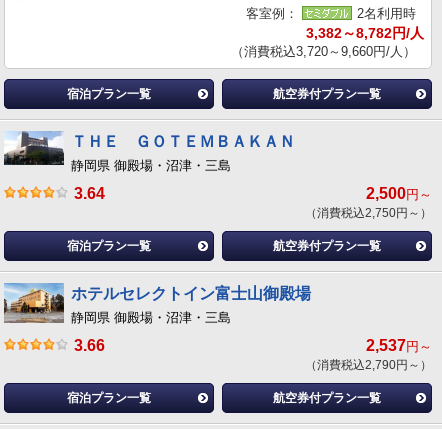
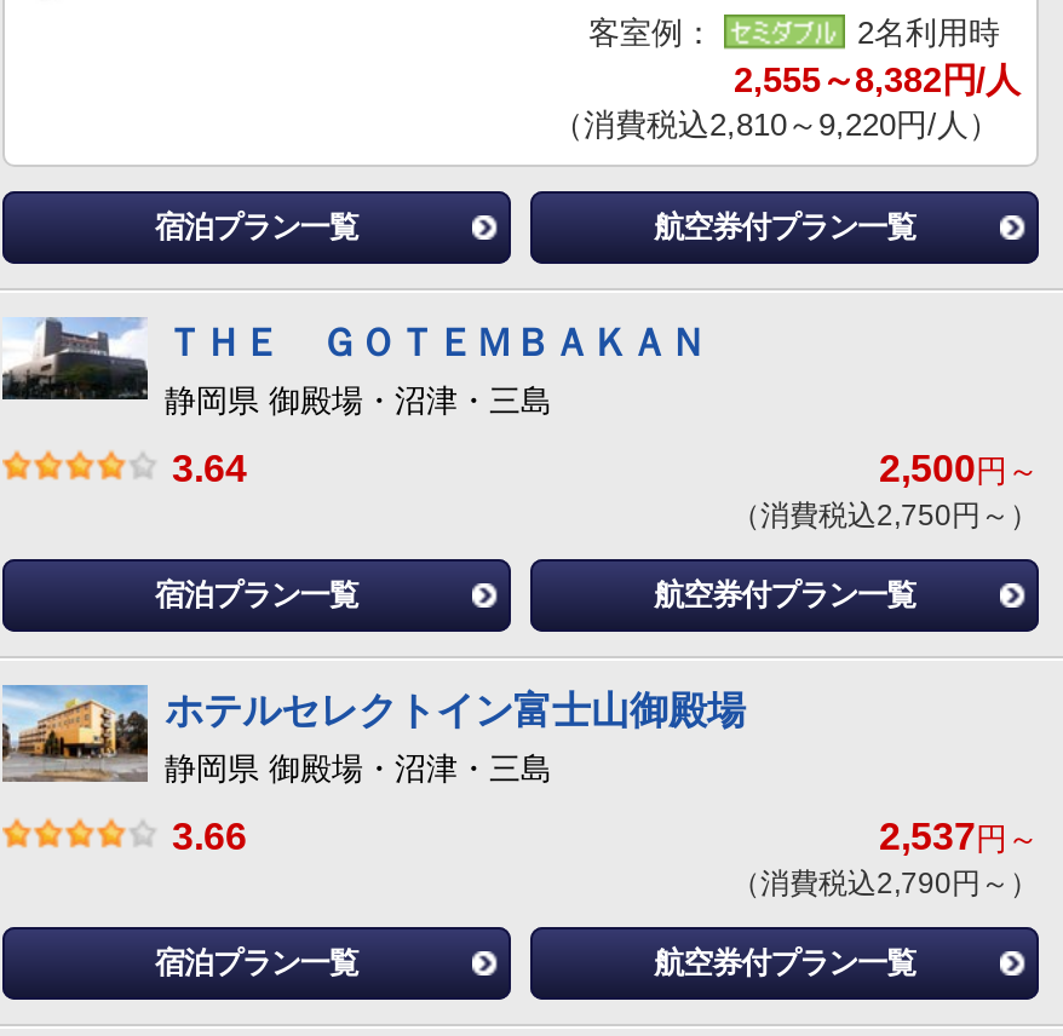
[306,25,424,41] 3,382～8,782円/人 -> [734,61,1019,99] 2,555～8,382円/人
[231,44,416,59] （消費税込3,720～9,660円/人） -> [552,107,1000,143] （消費税込2,810～9,220円/人）

